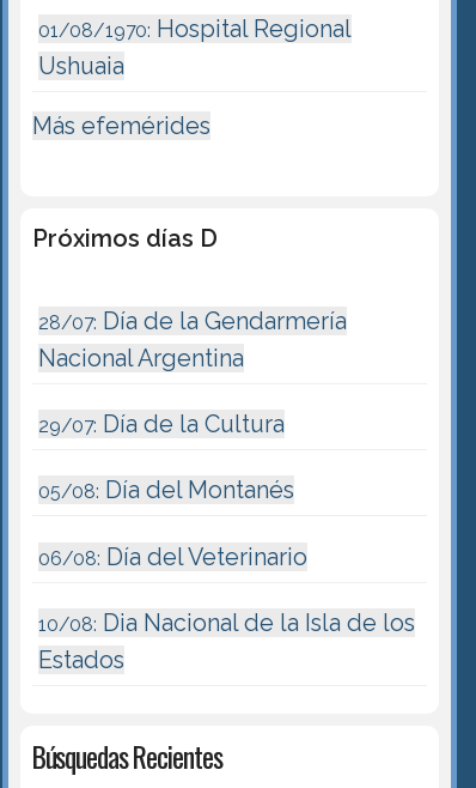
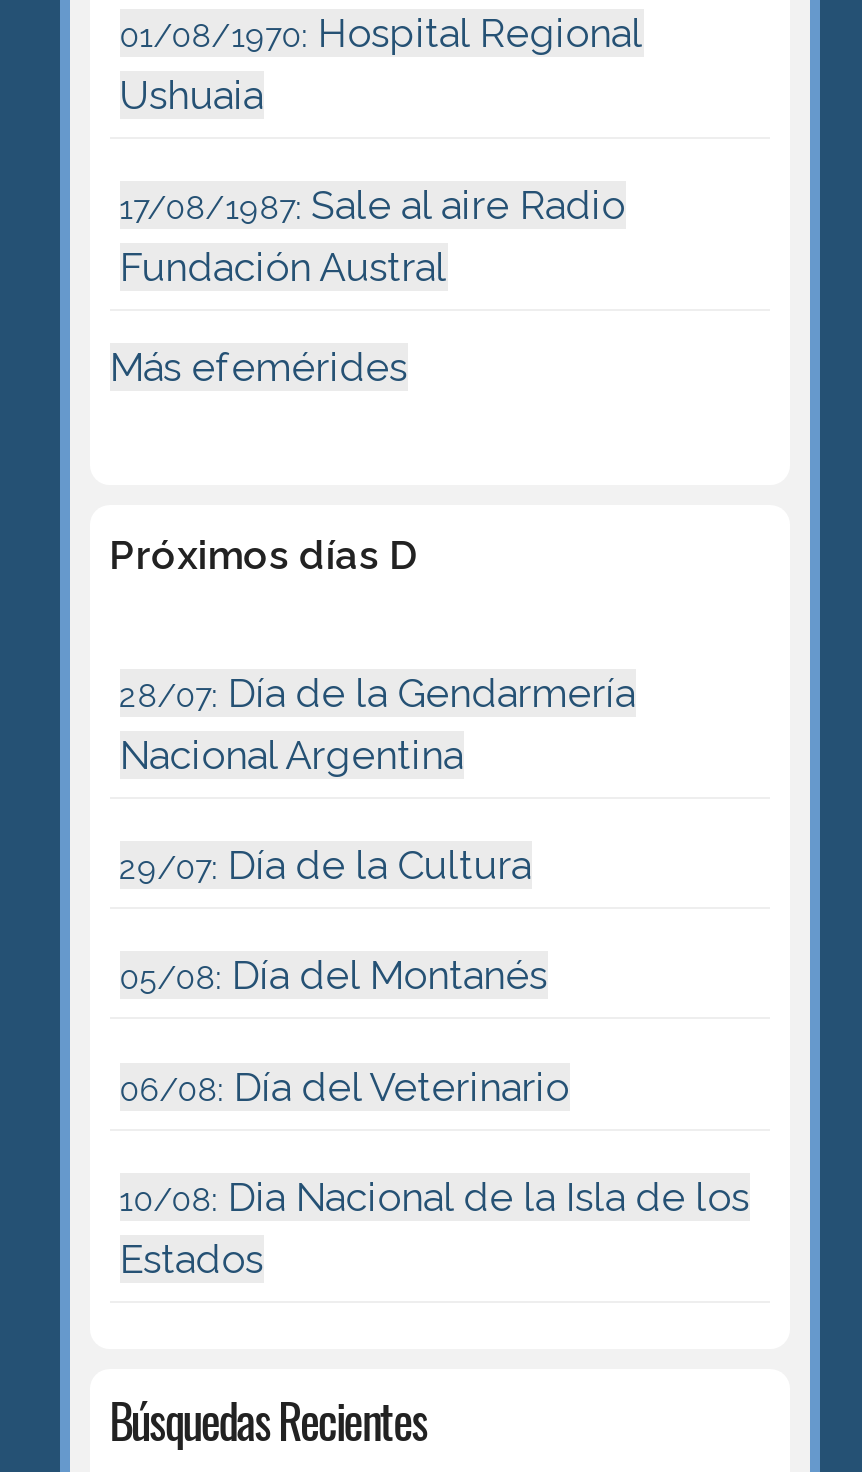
none -> [119,181,625,291] 17/08/1987: Sale al aire Radio | Fundación Austral

